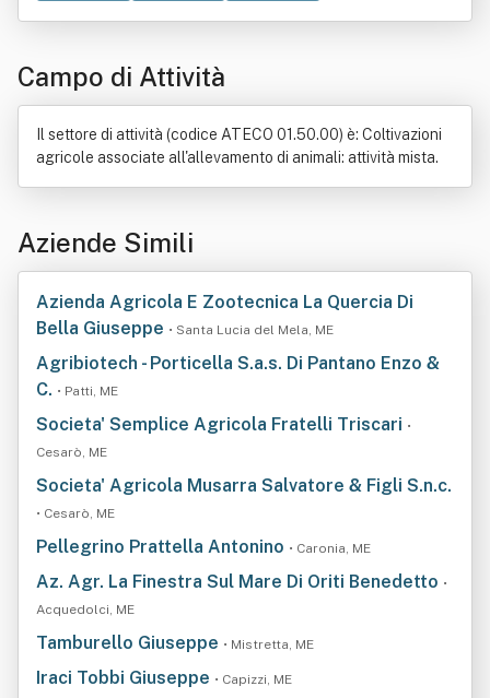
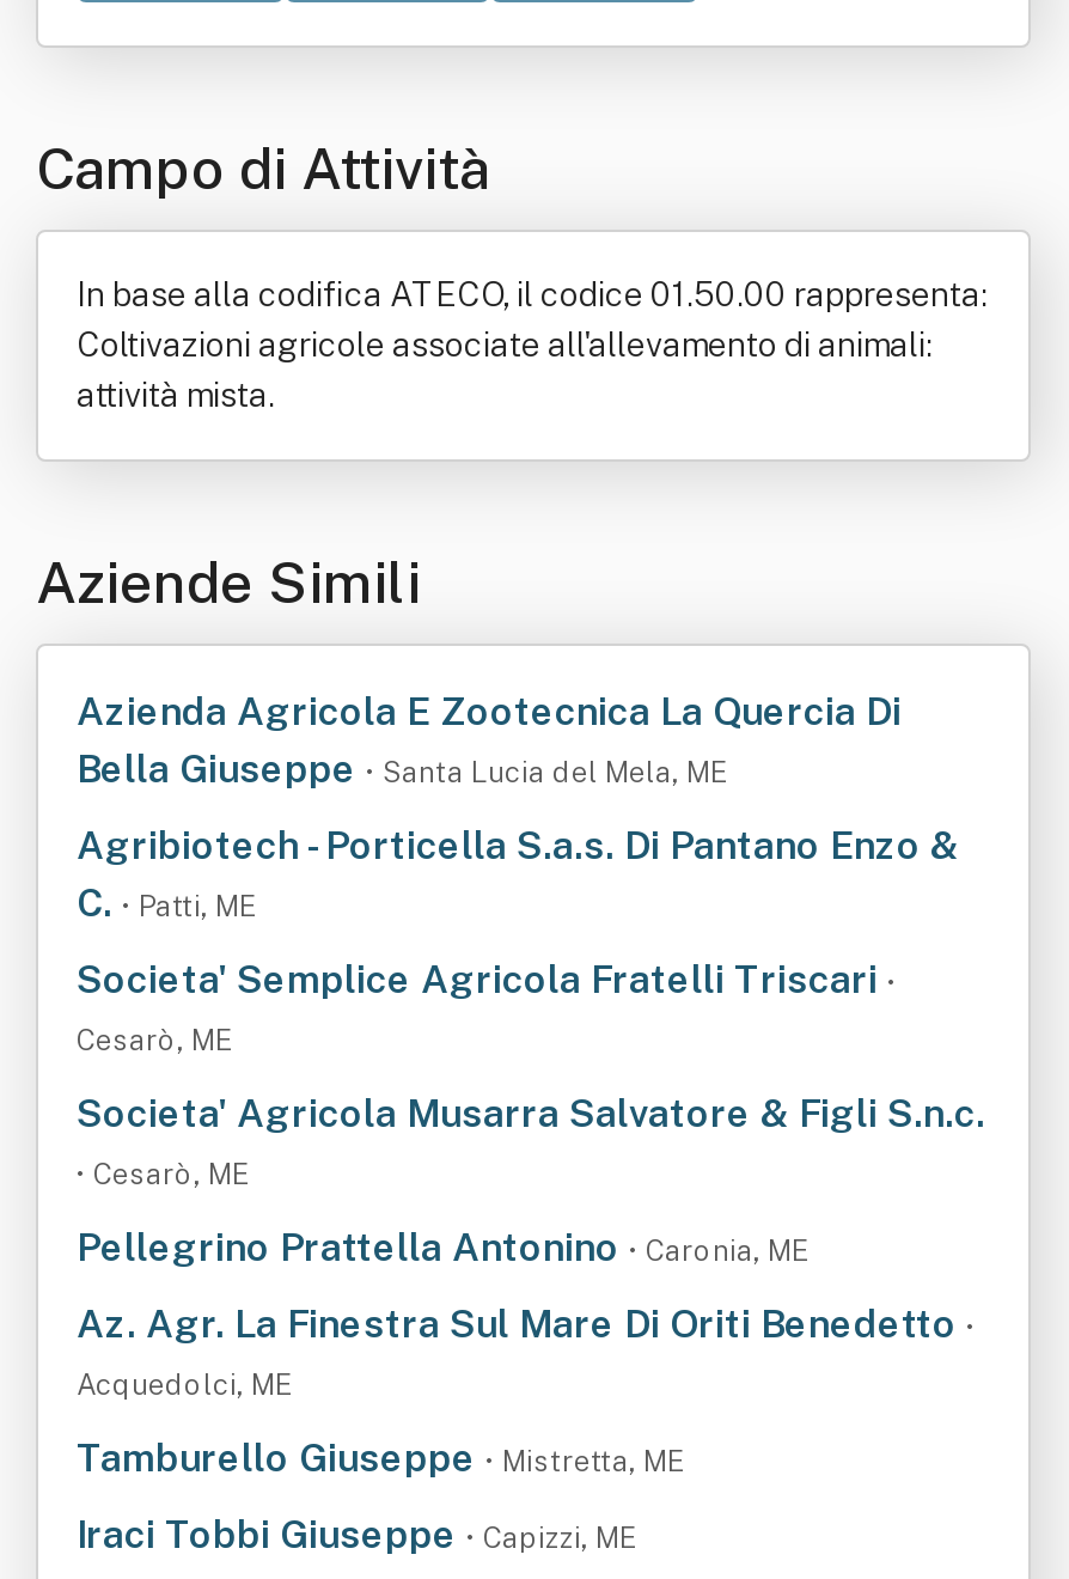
[36,126,442,166] Il settore di attività (codice ATECO 01.50.00) è: Coltivazioni | agricole associate all'allevamento di animali: attività mista. -> [77,275,988,414] In base alla codifica ATECO, il codice 01.50.00 rappresenta: | Coltivazioni agricole associate all'allevamento di animali: | attività mista.

